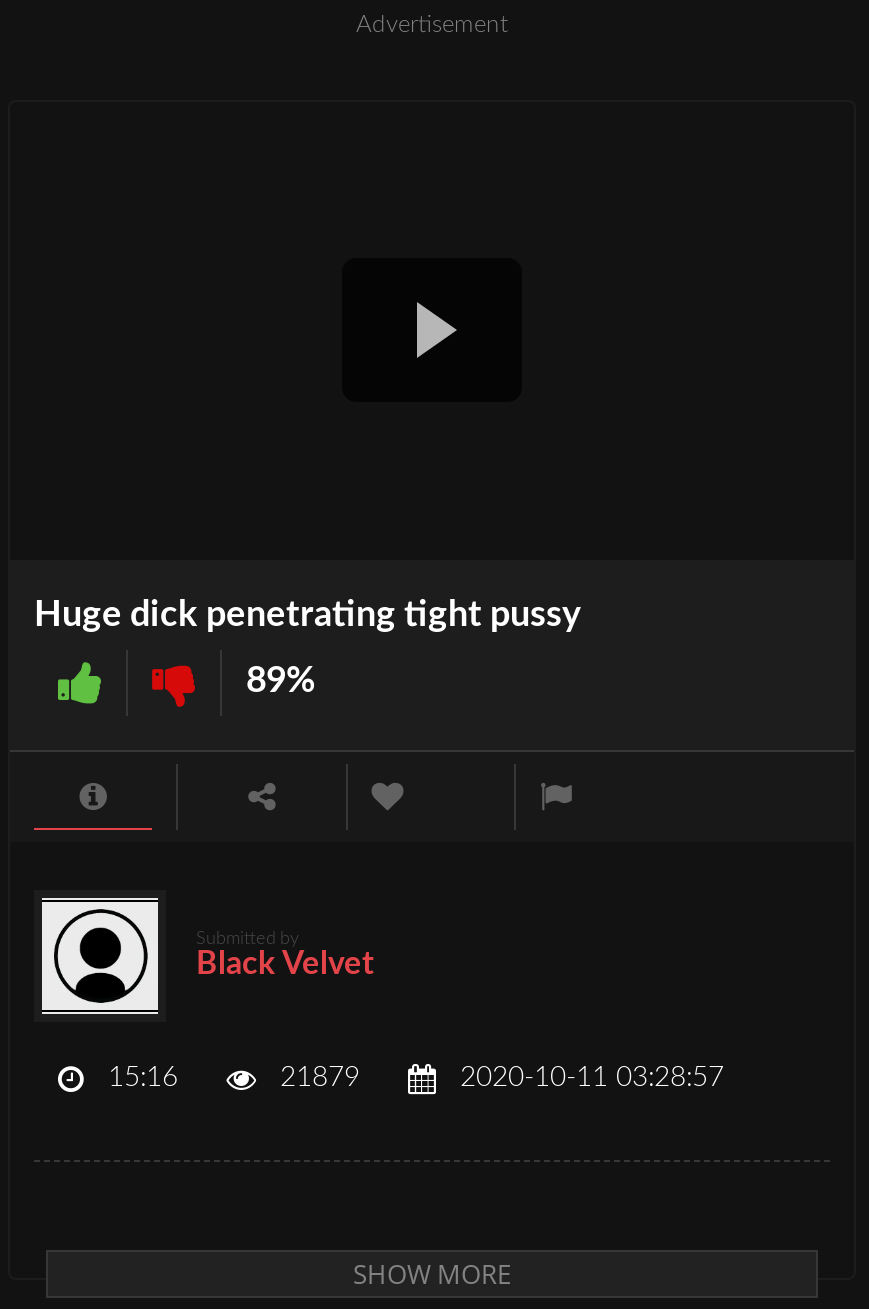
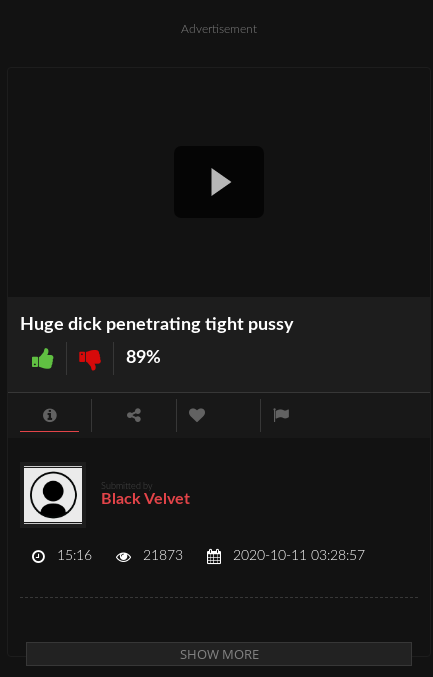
[280,1064,360,1092] 21879 -> [143,549,183,563] 21873

